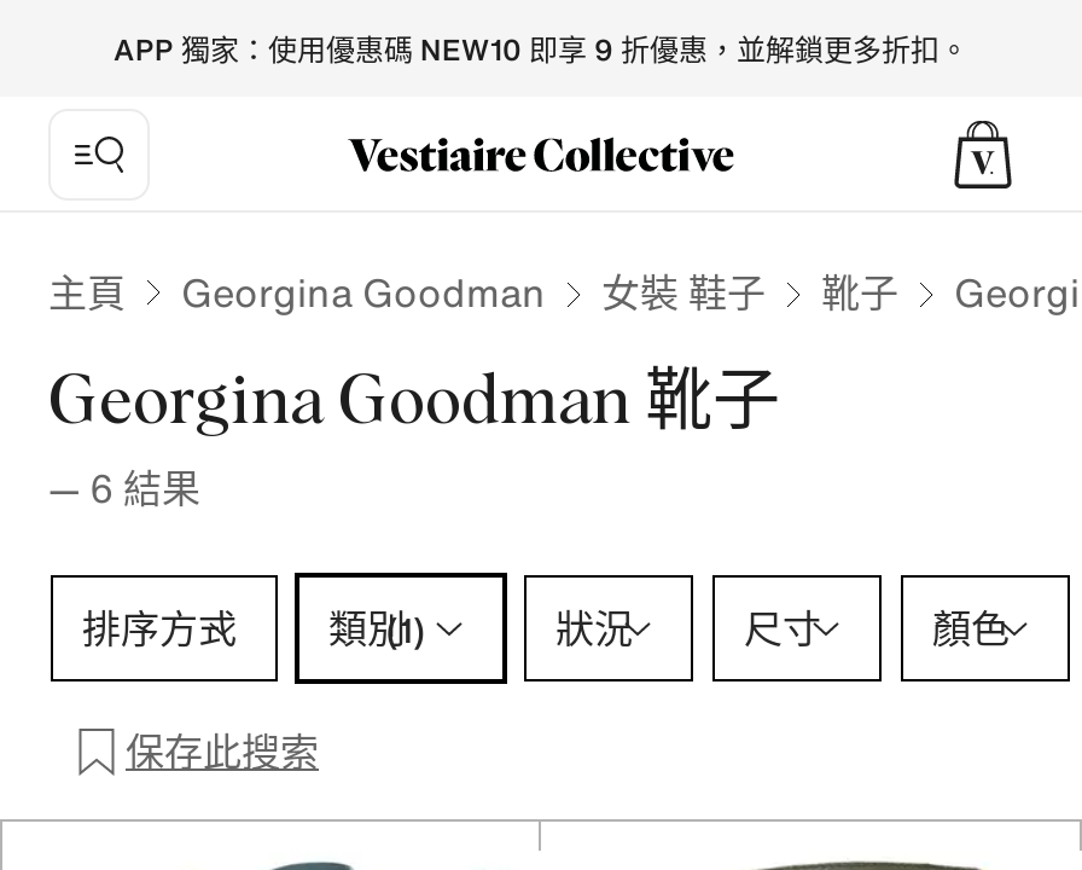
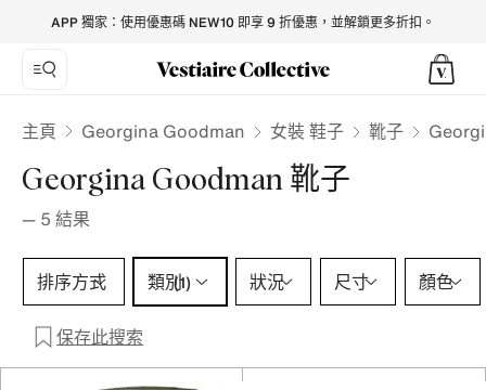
[48,459,200,517] — 6 結果 -> [22,206,90,232] — 5 結果

